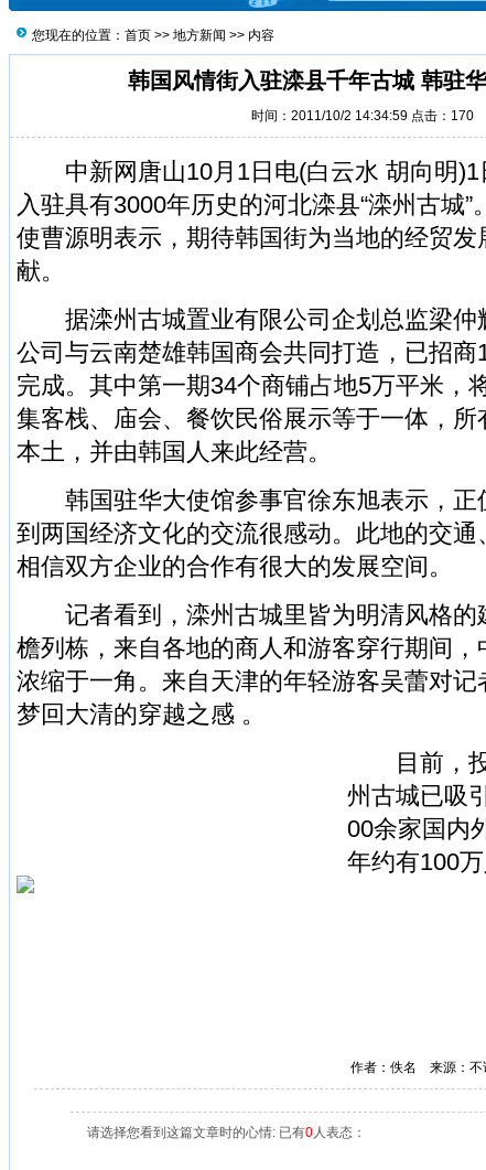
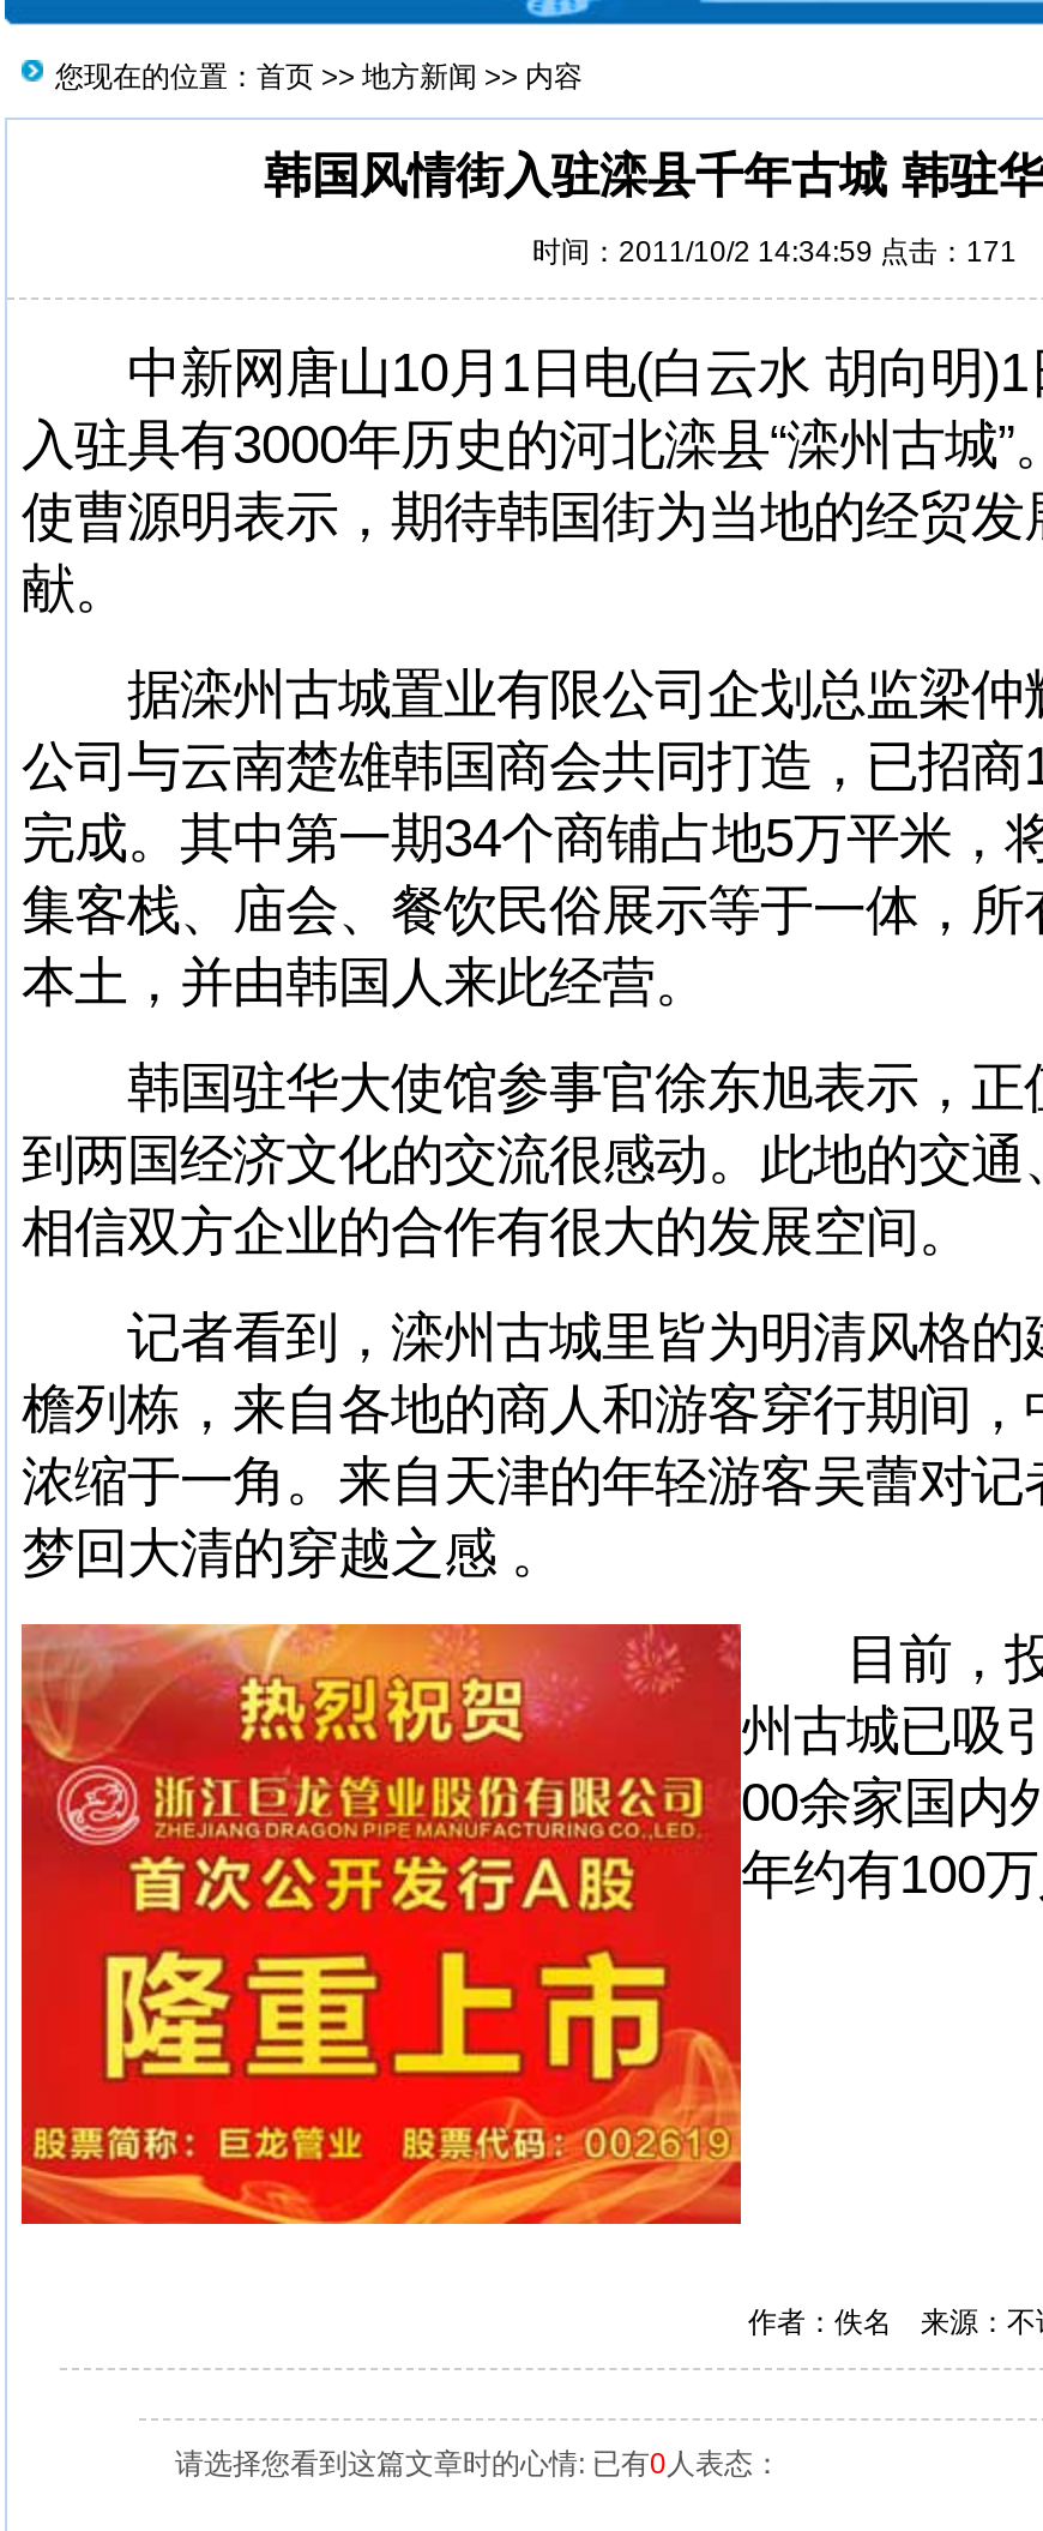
[251,108,474,124] 时间：2011/10/2 14:34:59 点击：170 -> [532,235,1017,269] 时间：2011/10/2 14:34:59 点击：171
none -> [19,1622,743,2226] [image]

